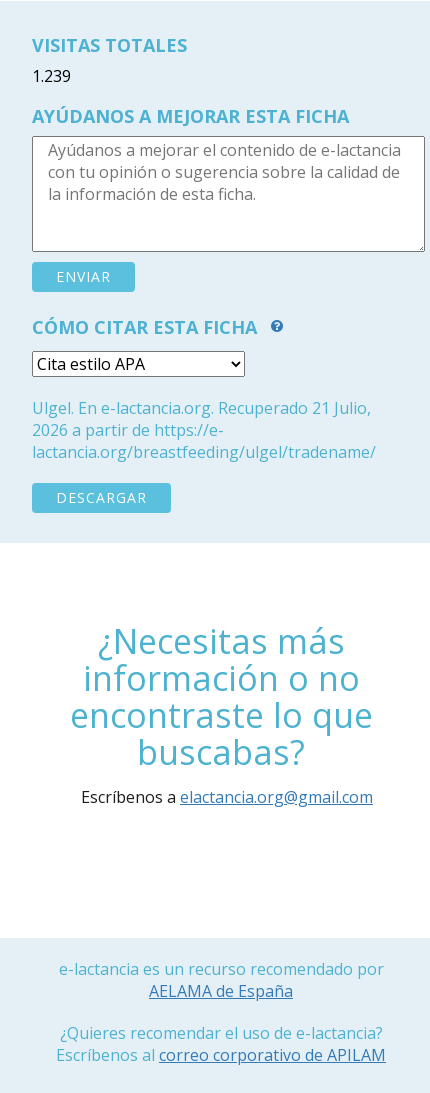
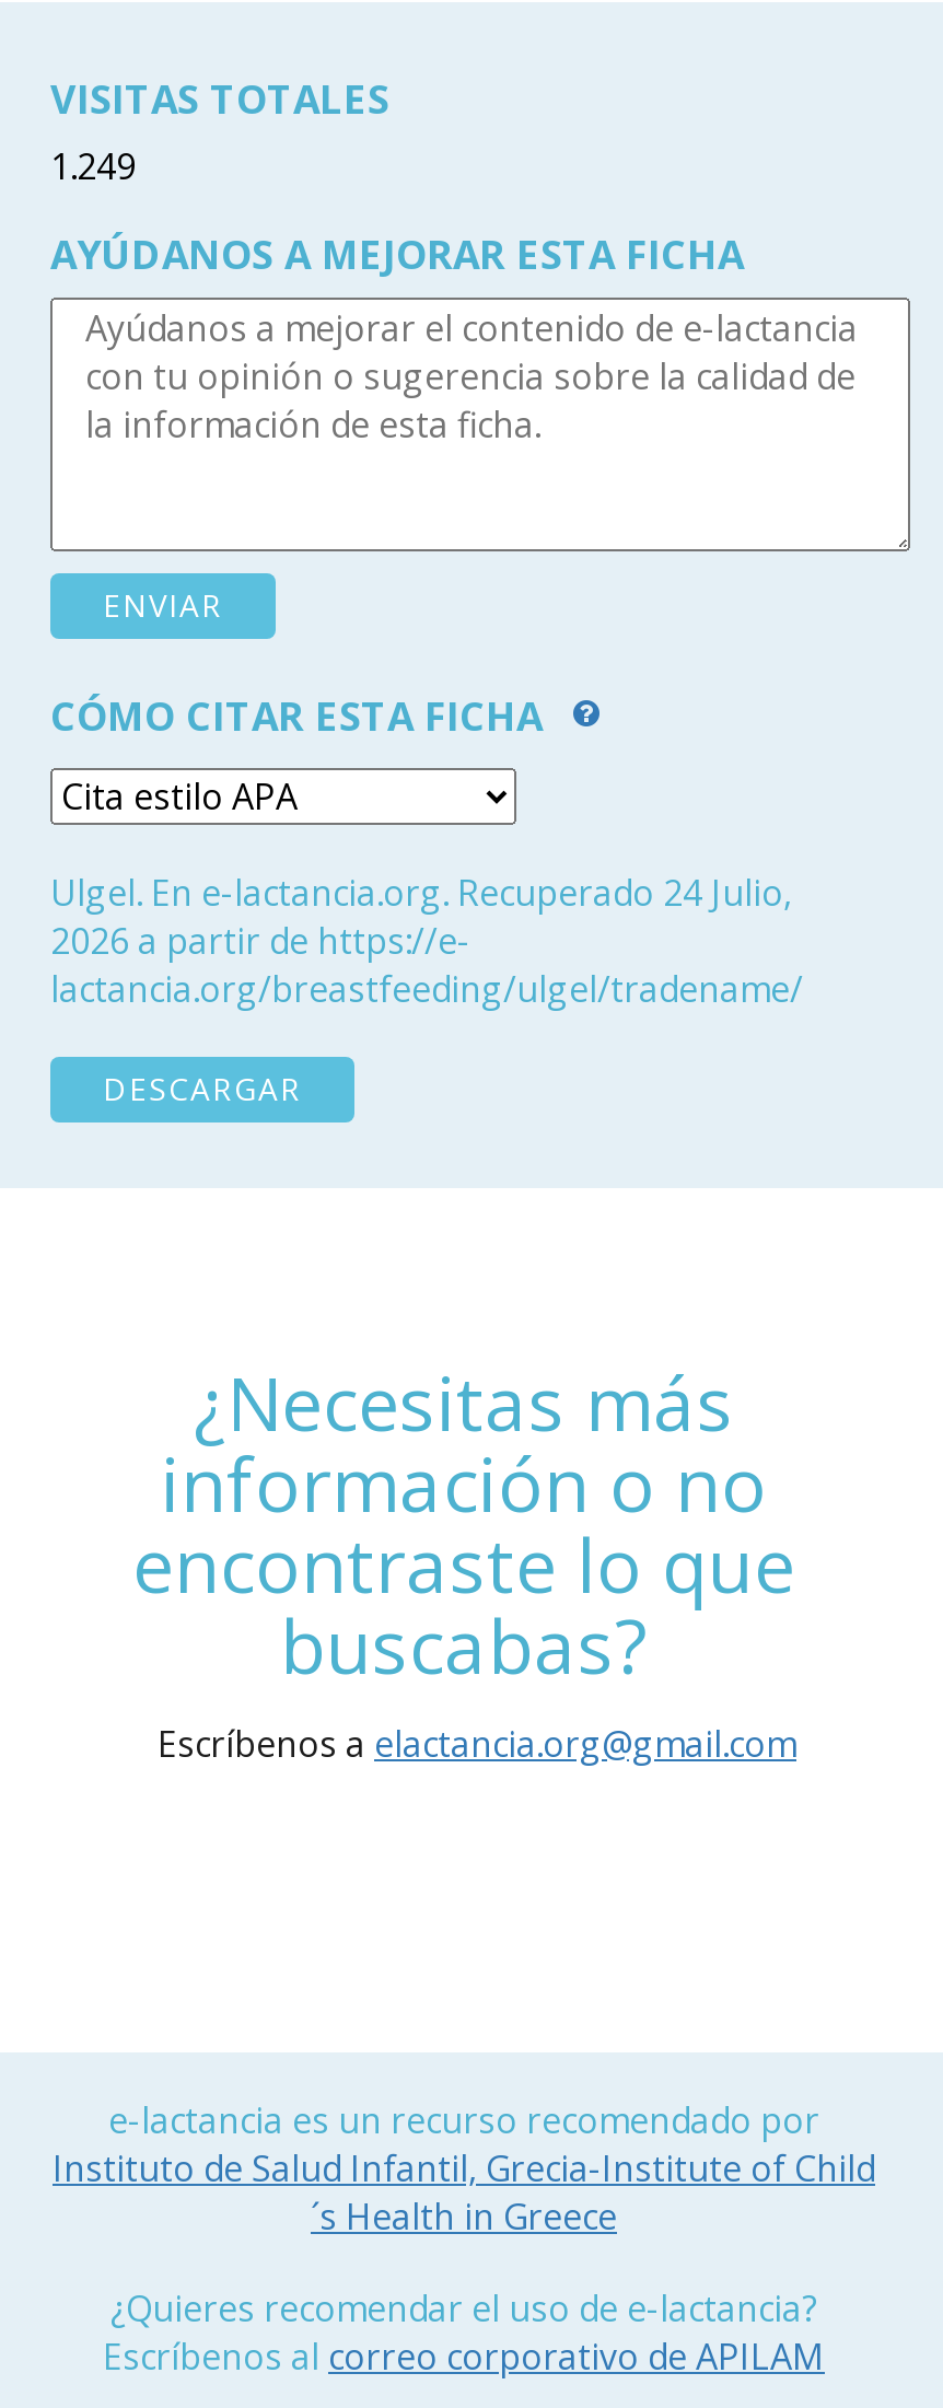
[32,65,71,87] 1.239 -> [50,142,136,190] 1.249
[32,397,371,419] Ulgel. En e-lactancia.org. Recuperado 21 Julio, -> [50,869,792,917] Ulgel. En e-lactancia.org. Recuperado 24 Julio,
[149,980,293,1002] AELAMA de España -> [53,2144,875,2241] Instituto de Salud Infantil, Grecia-Institute of Child | ´s Health in Greece

